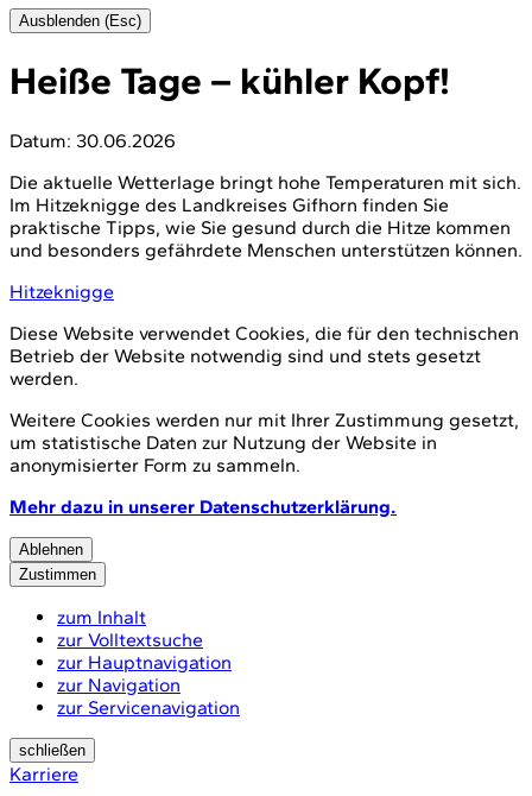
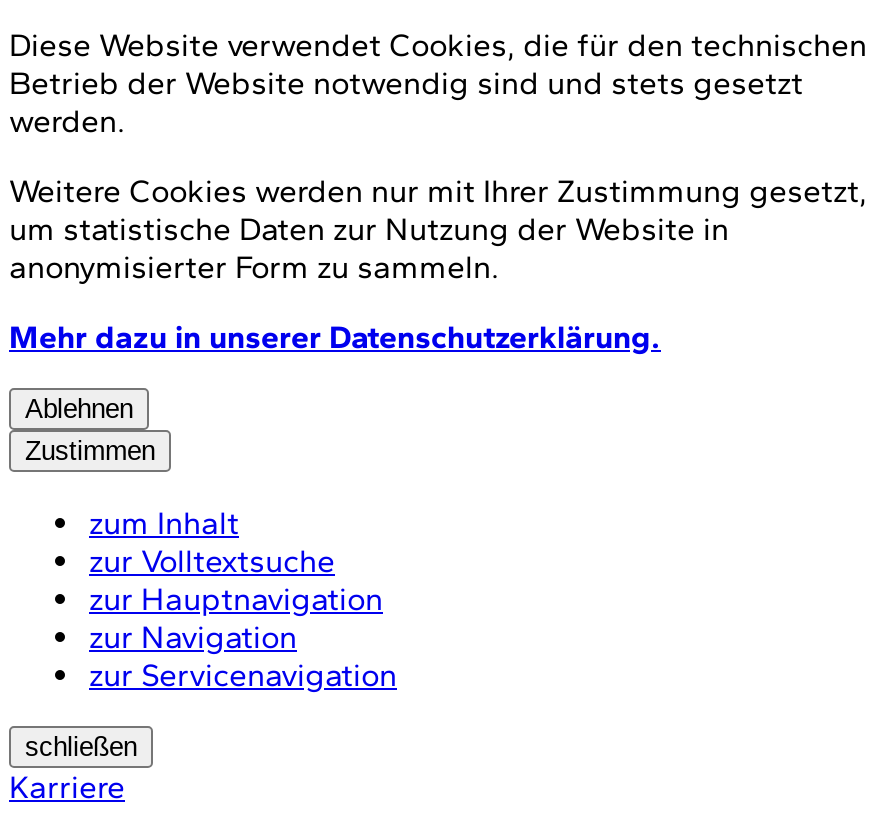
[9,12,522,303] Ausblenden (Esc) | Heiße Tage – kühler Kopf! | Datum: 30.06.2026 | Die aktuelle Wetterlage bringt hohe Temperaturen mit sich. | Im Hitzeknigge des Landkreises Gifhorn finden Sie | praktische Tipps, wie Sie gesund durch die Hitze kommen | und besonders gefährdete Menschen unterstützen können. | Hitzeknigge -> none

